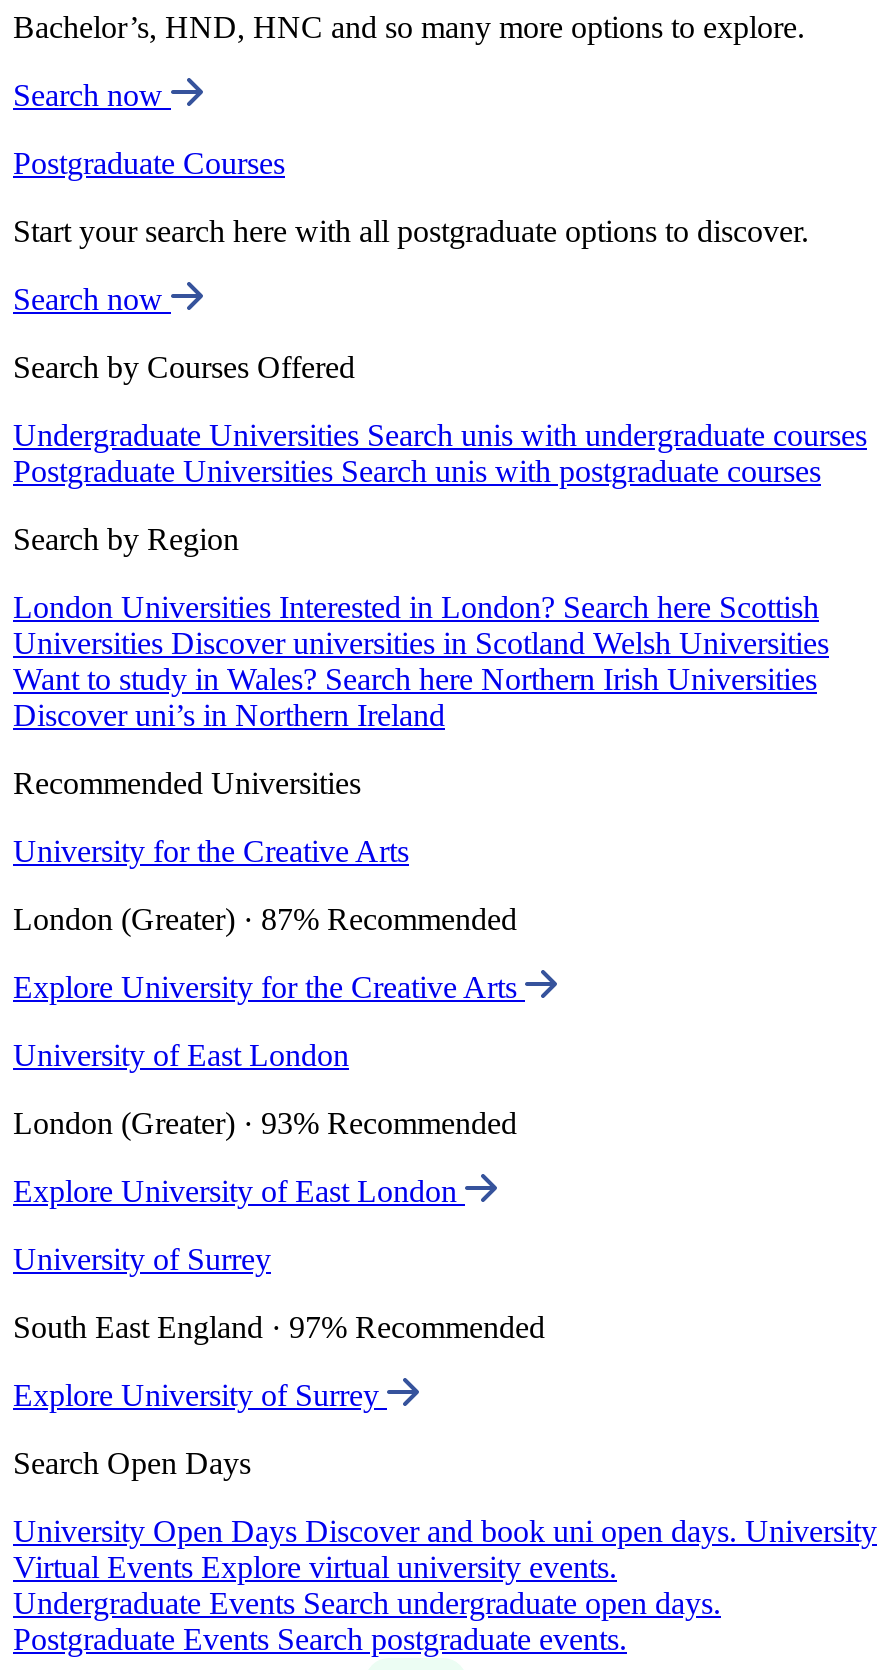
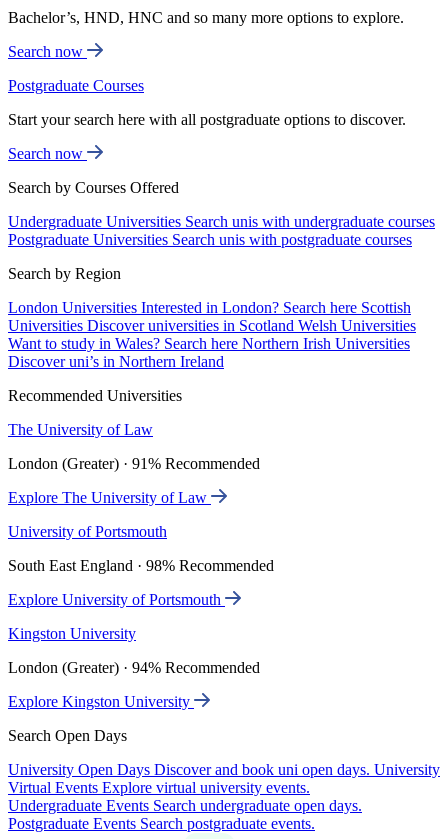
[13,834,409,868] University for the Creative Arts -> [8,421,153,438] The University of Law
[13,902,517,936] London (Greater) · 87% Recommended -> [8,455,260,472] London (Greater) · 91% Recommended
[13,970,525,1004] Explore University for the Creative Arts -> [8,489,211,506] Explore The University of Law
[13,1038,349,1072] University of East London -> [8,523,167,540] University of Portsmouth
[13,1106,517,1140] London (Greater) · 93% Recommended -> [8,557,274,574] South East England · 98% Recommended
[13,1174,465,1208] Explore University of East London -> [8,591,225,608] Explore University of Portsmouth
[13,1242,271,1276] University of Surrey -> [8,625,136,642] Kingston University
[13,1310,545,1344] South East England · 97% Recommended -> [8,659,260,676] London (Greater) · 94% Recommended
[13,1378,387,1412] Explore University of Surrey -> [8,693,194,710] Explore Kingston University

